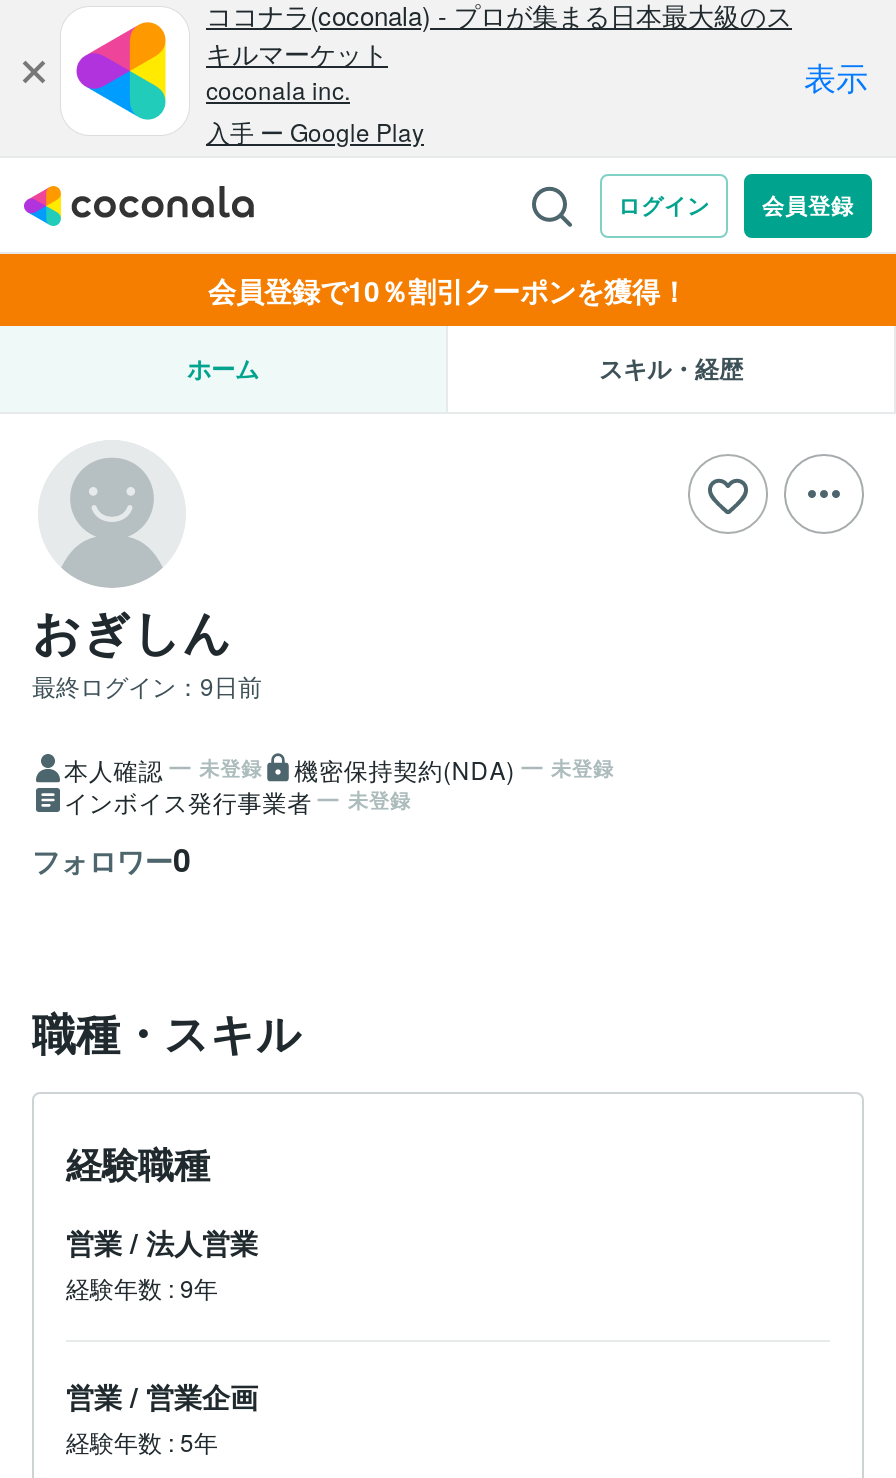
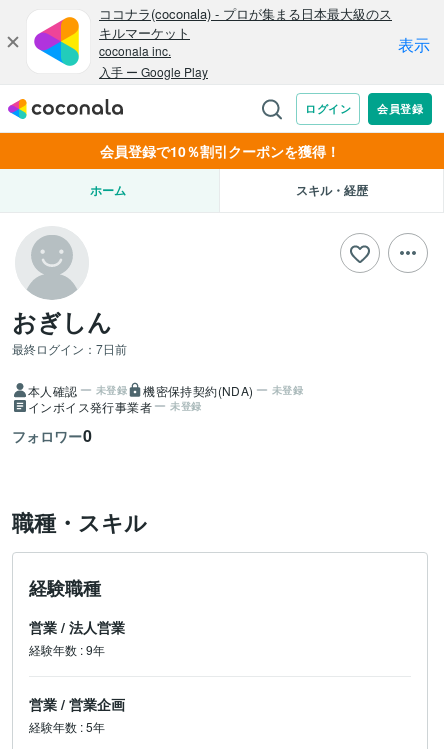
[32,668,262,702] 最終ログイン：9日前 -> [12,340,127,357] 最終ログイン：7日前

